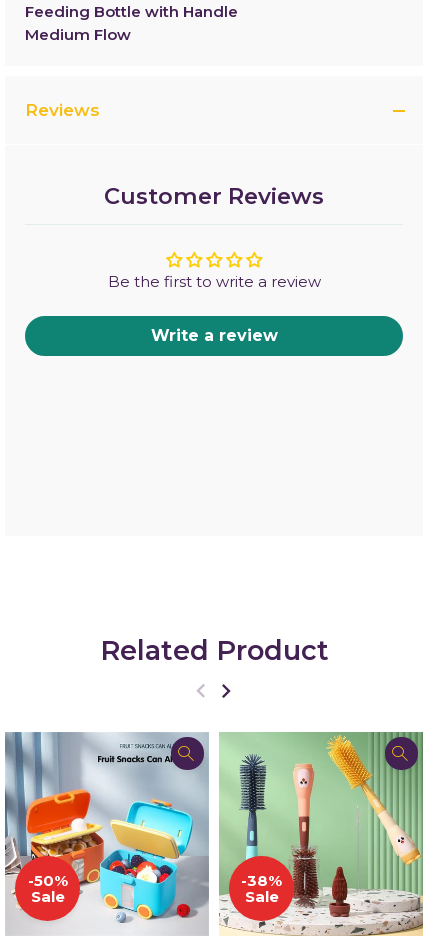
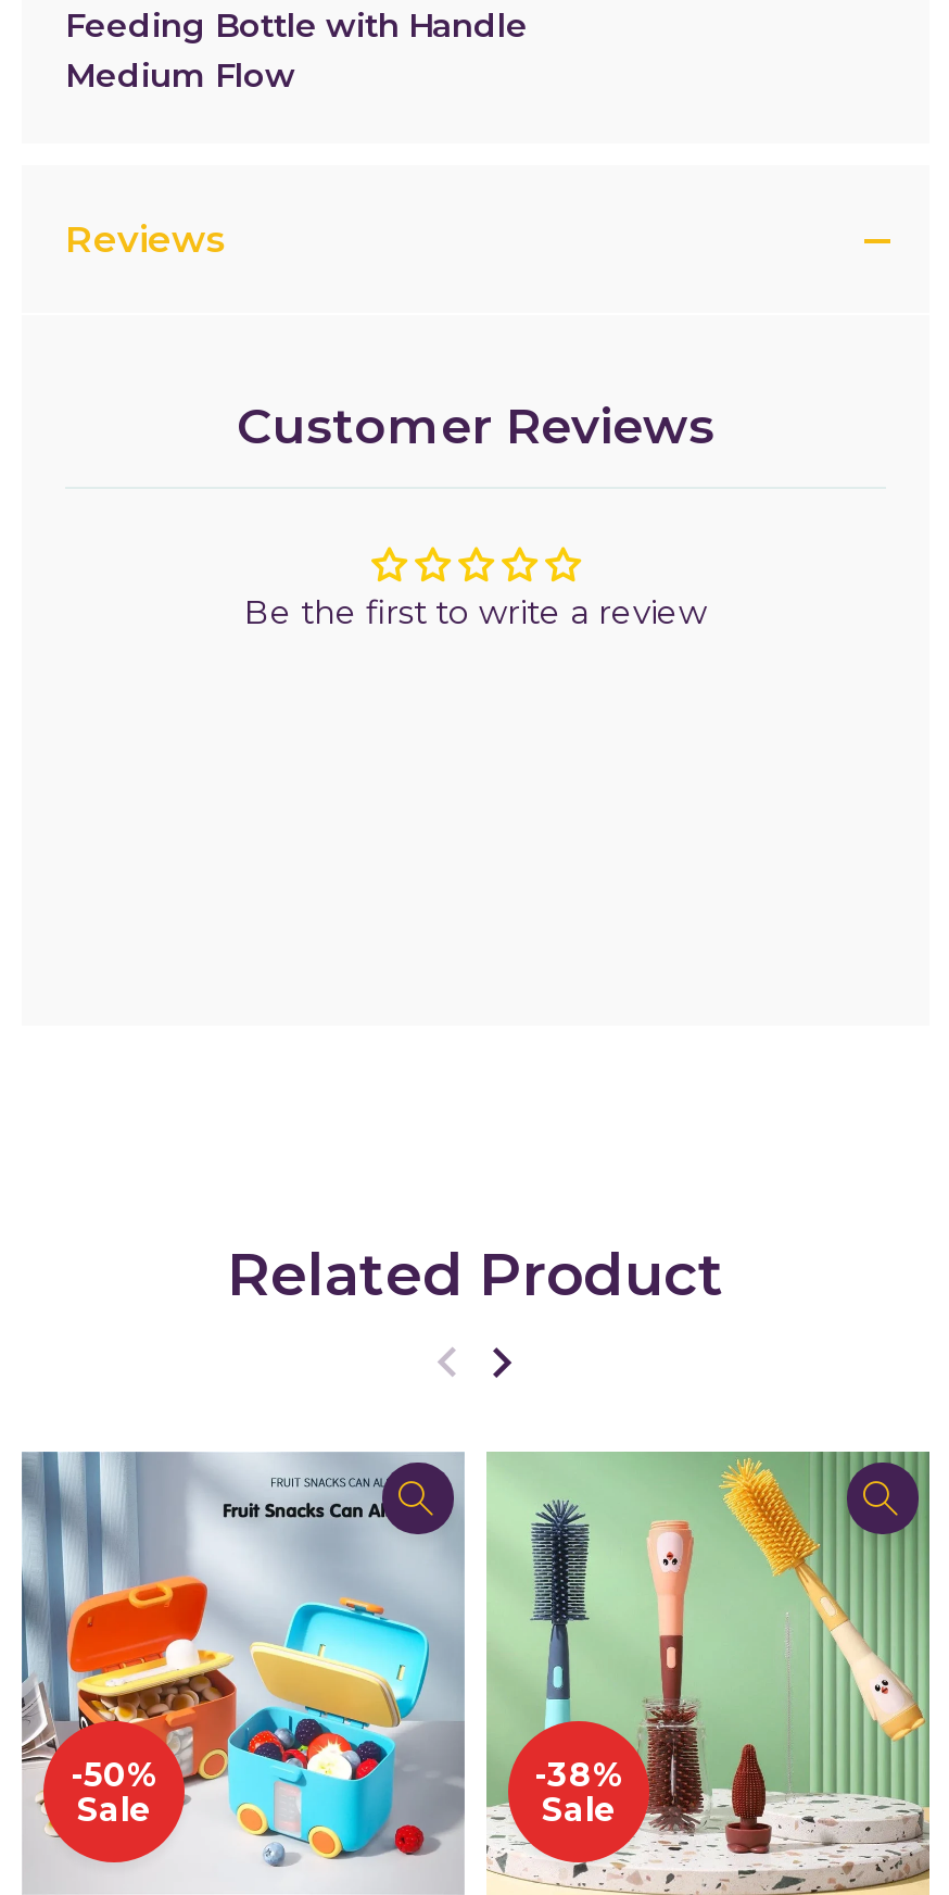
[150,326,277,345] Write a review -> none

